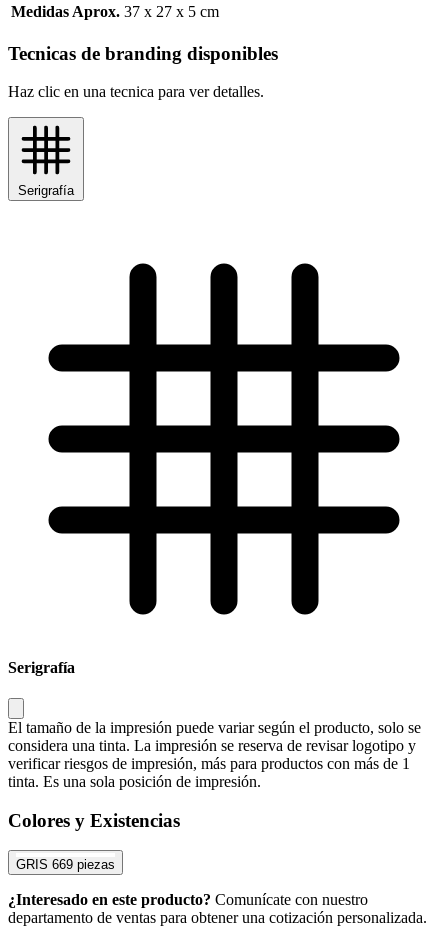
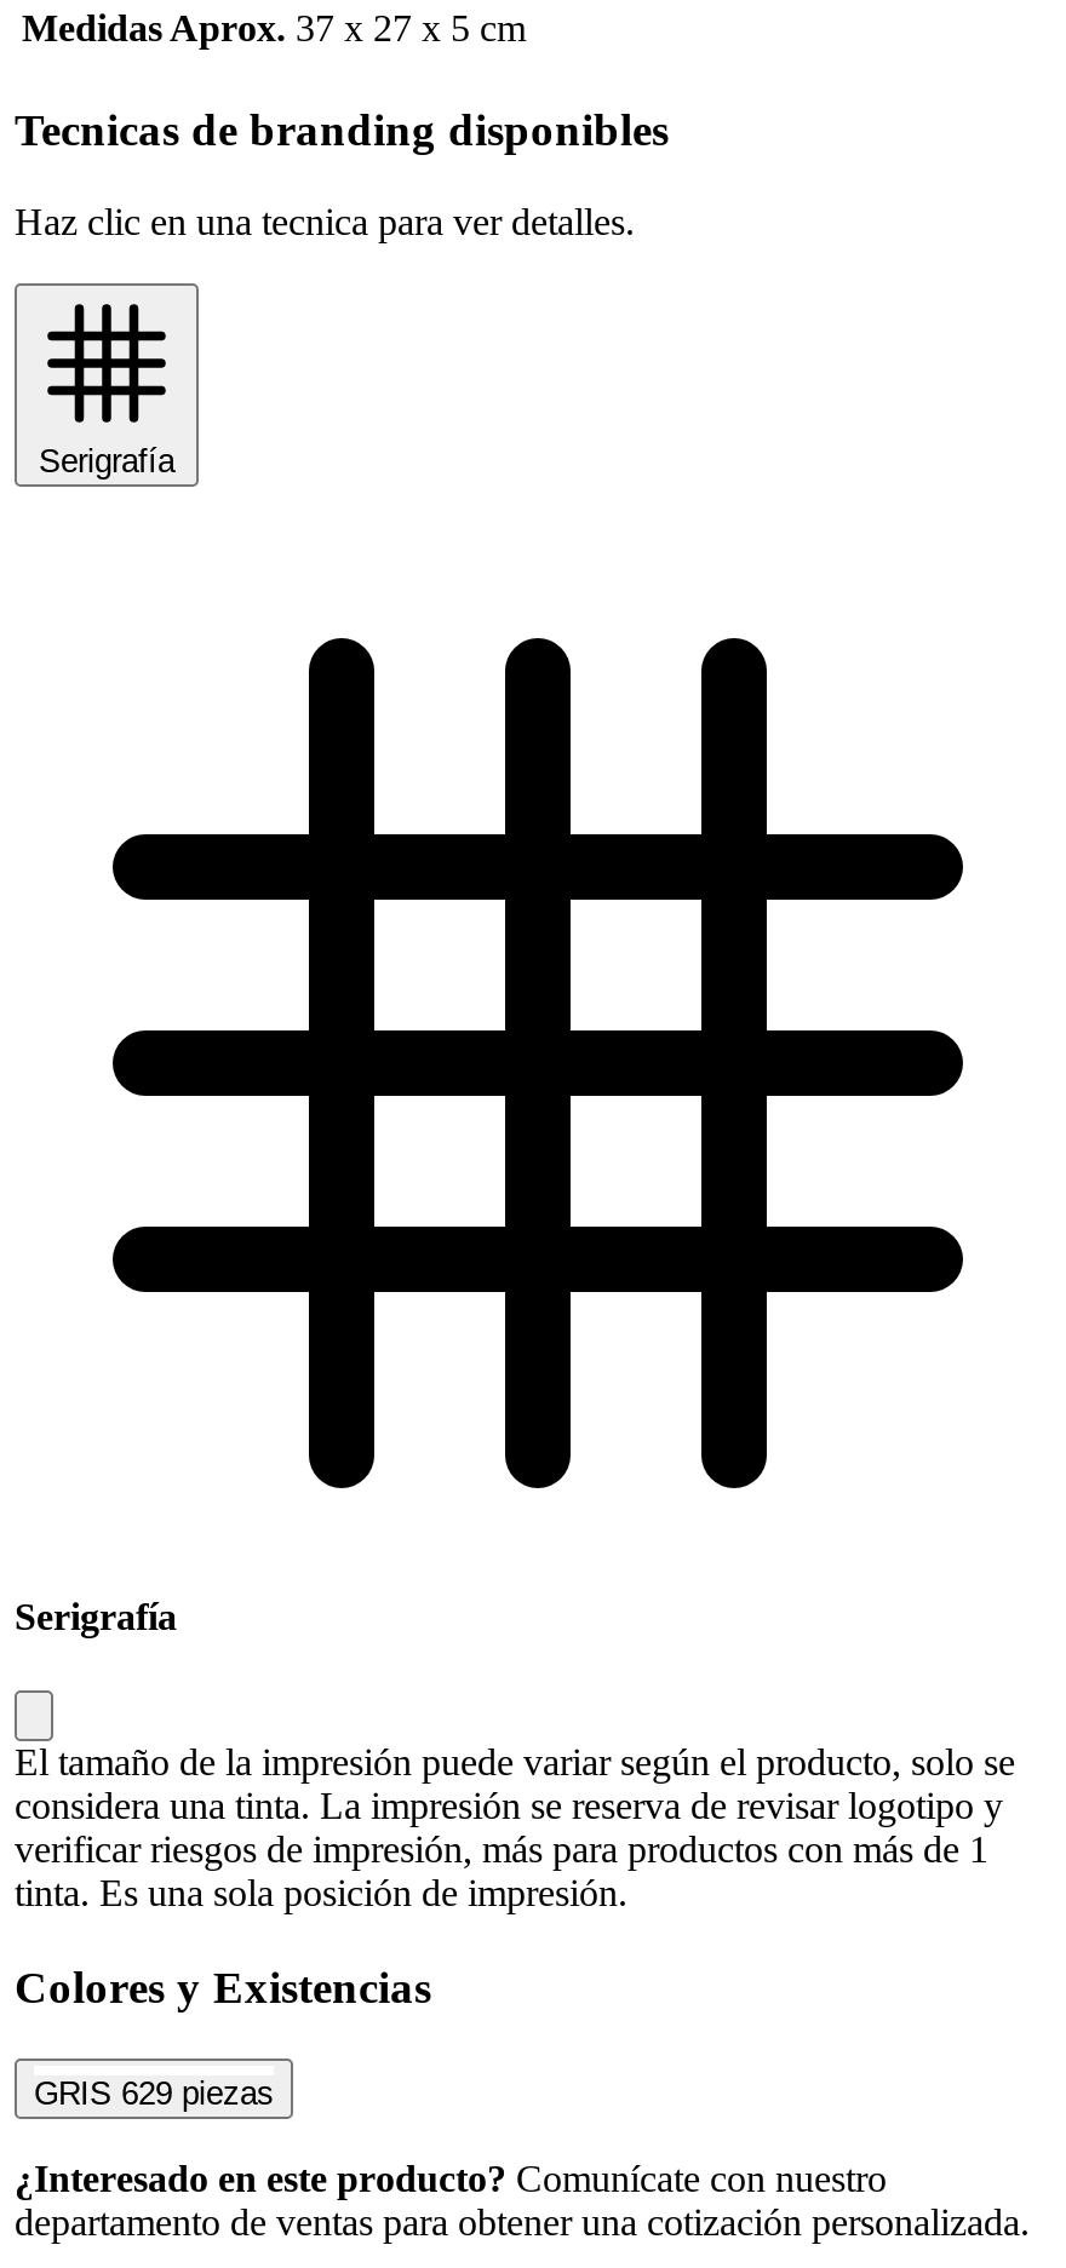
[16,857,115,872] GRIS 669 piezas -> [34,2076,274,2113] GRIS 629 piezas

